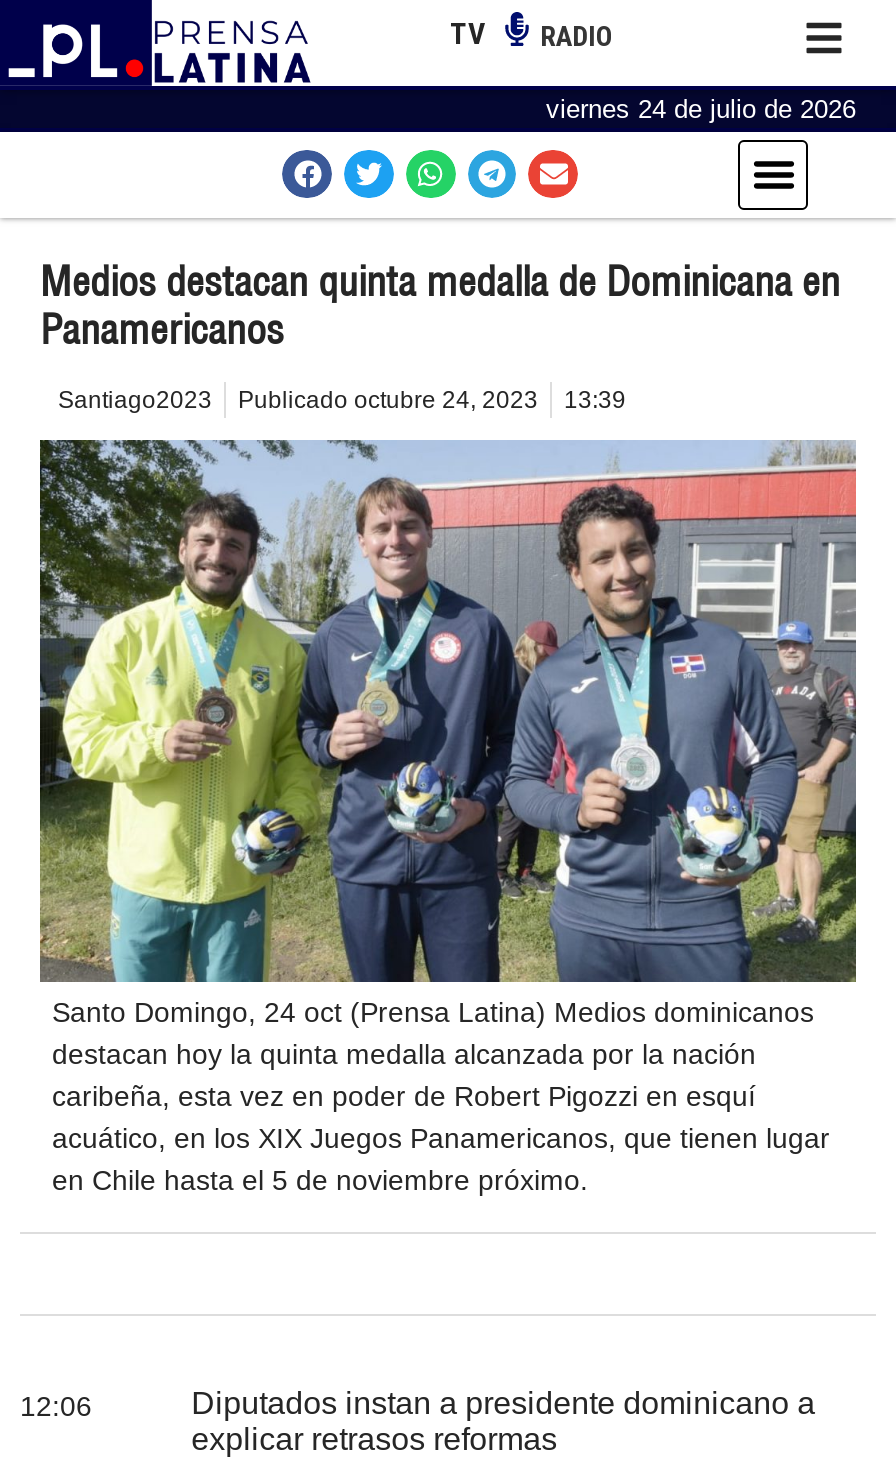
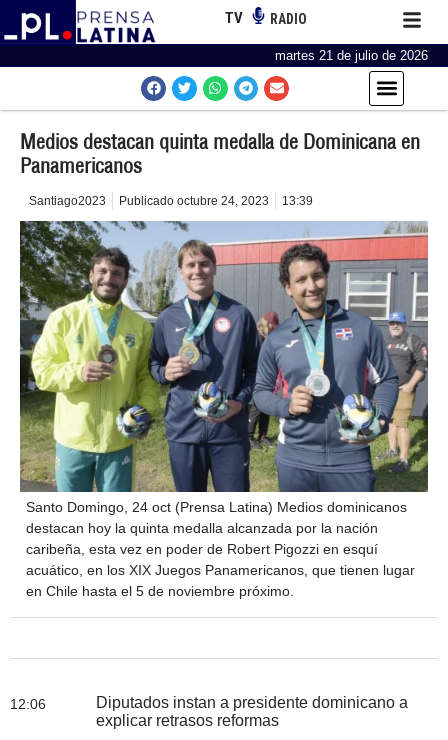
[546,93,856,123] viernes 24 de julio de 2026 -> [275,48,428,63] martes 21 de julio de 2026

